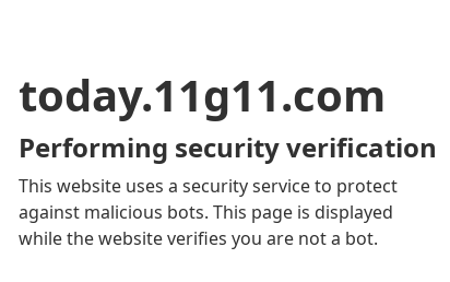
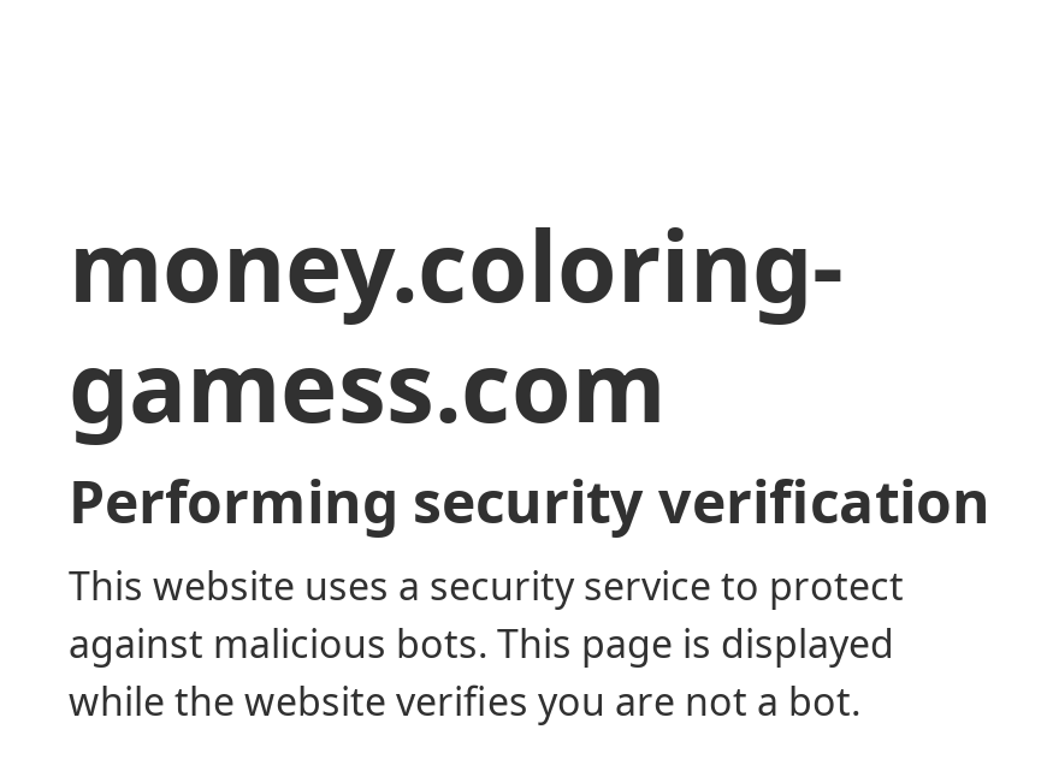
[19,64,386,125] today.11g11.com -> [69,198,844,451] money.coloring- | gamess.com

